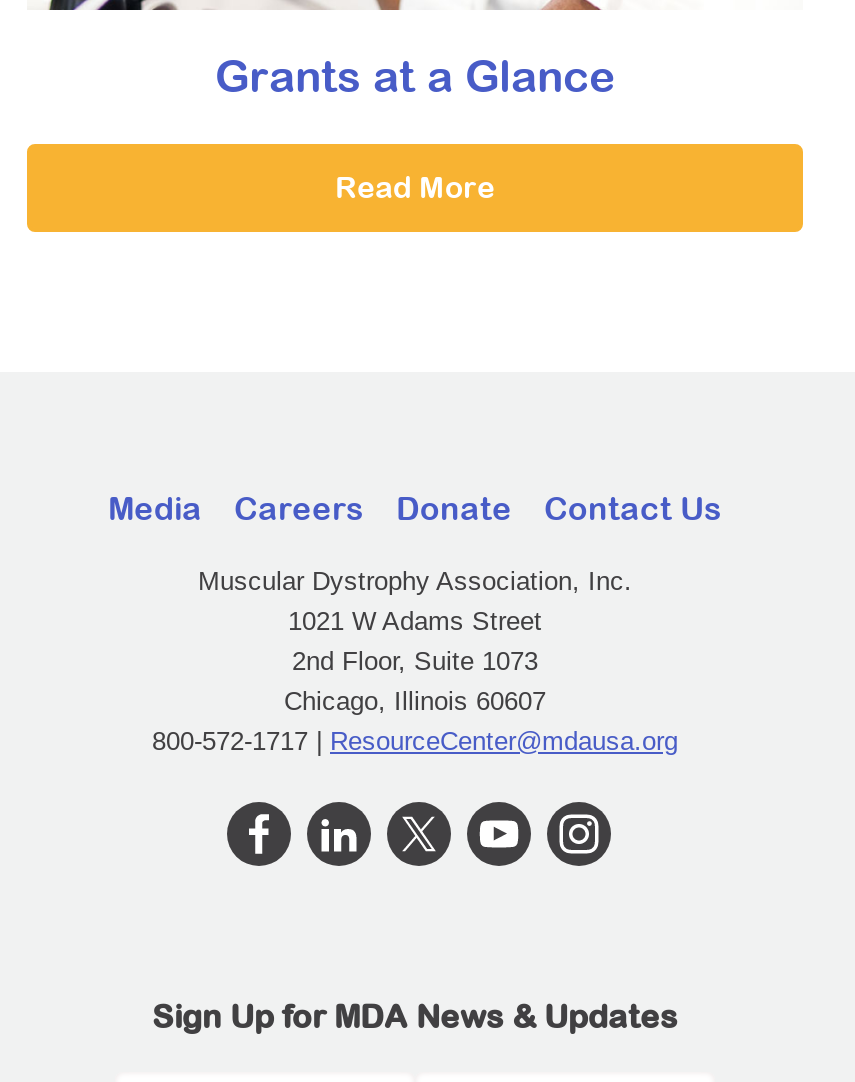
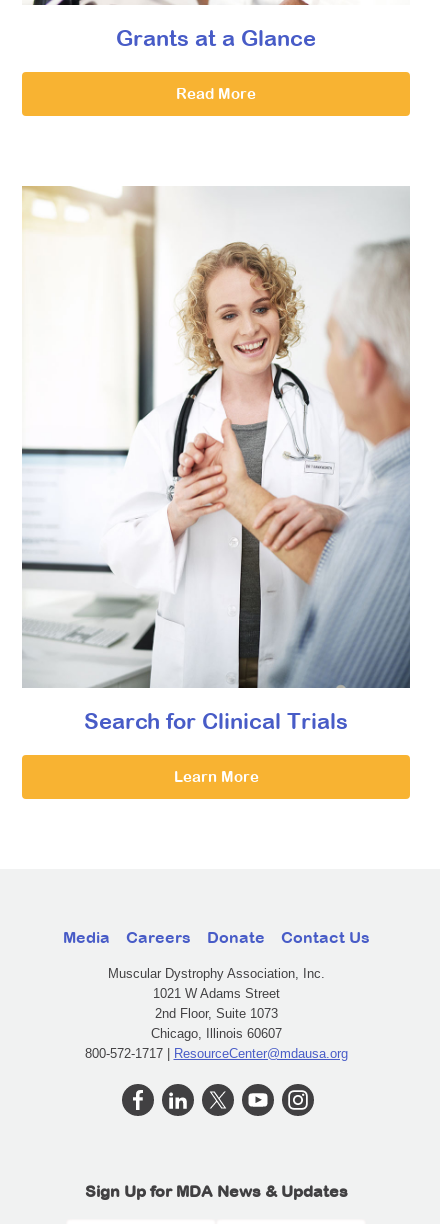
none -> [21,185,411,785] [image] | Search for Clinical Trials | Learn More

